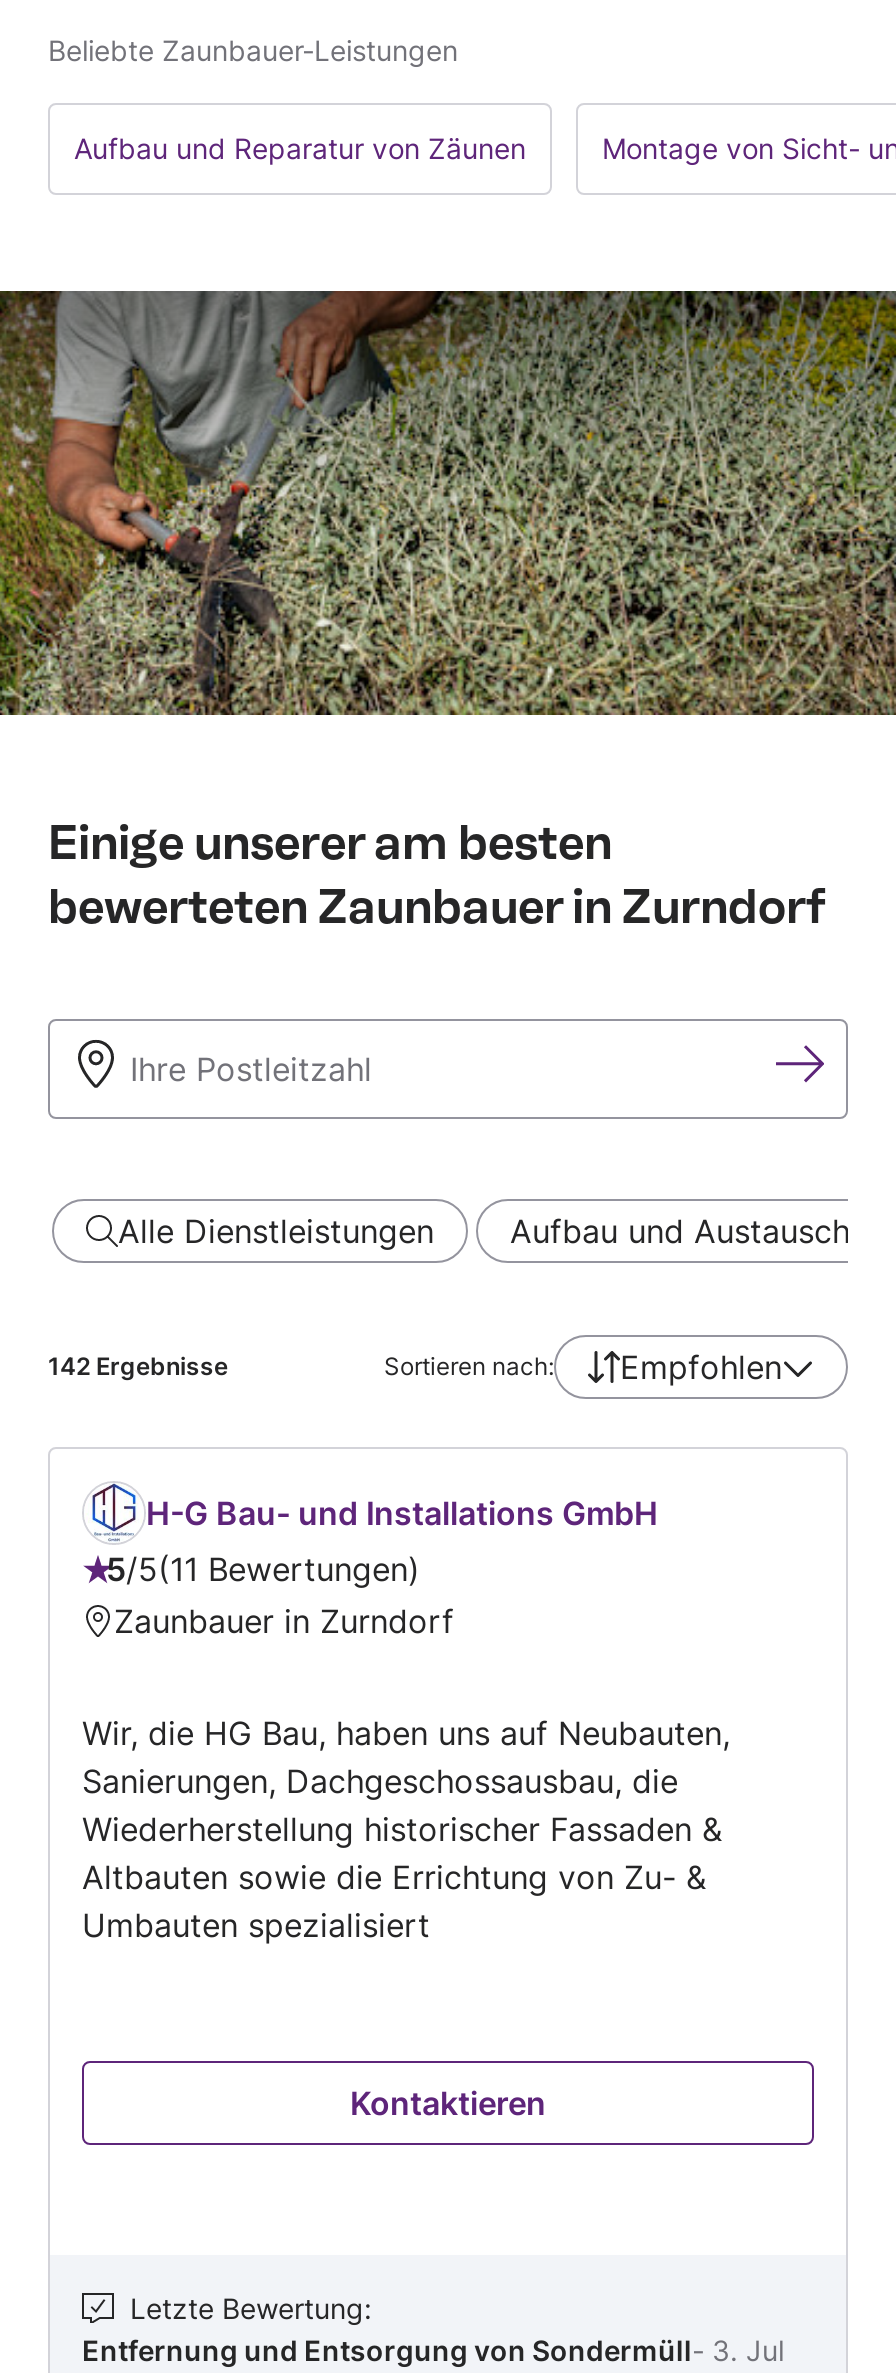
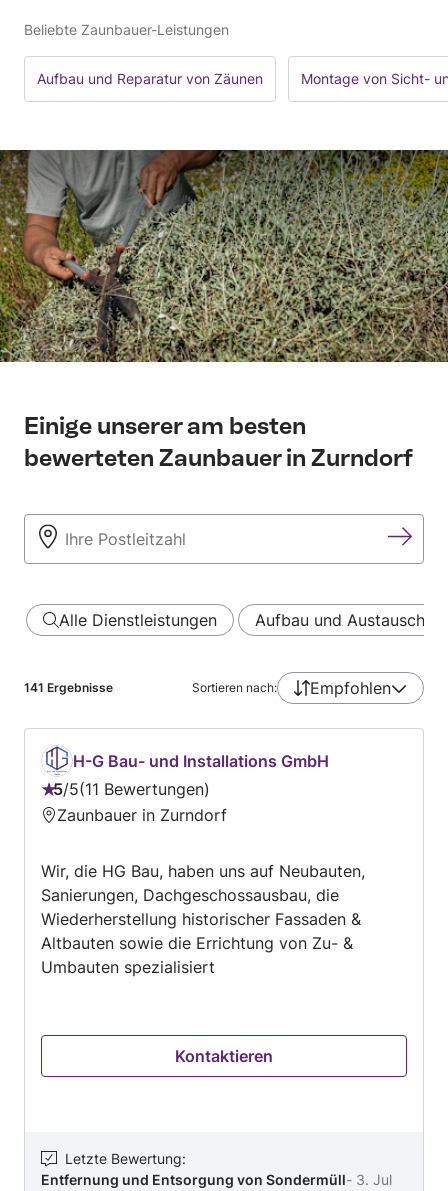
[48,1351,228,1381] 142 Ergebnisse -> [24,680,113,695] 141 Ergebnisse

